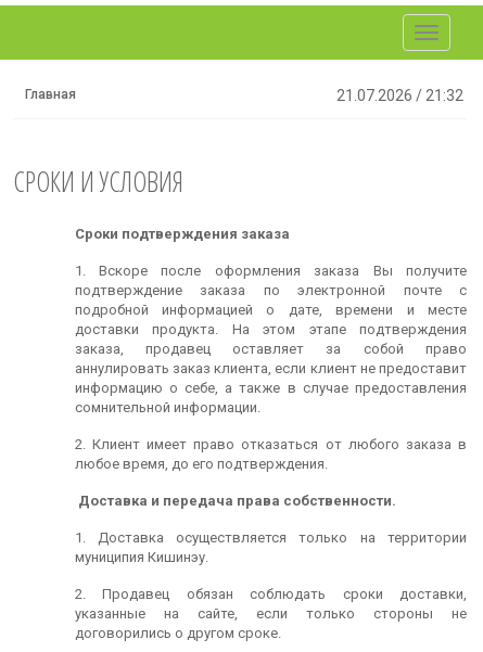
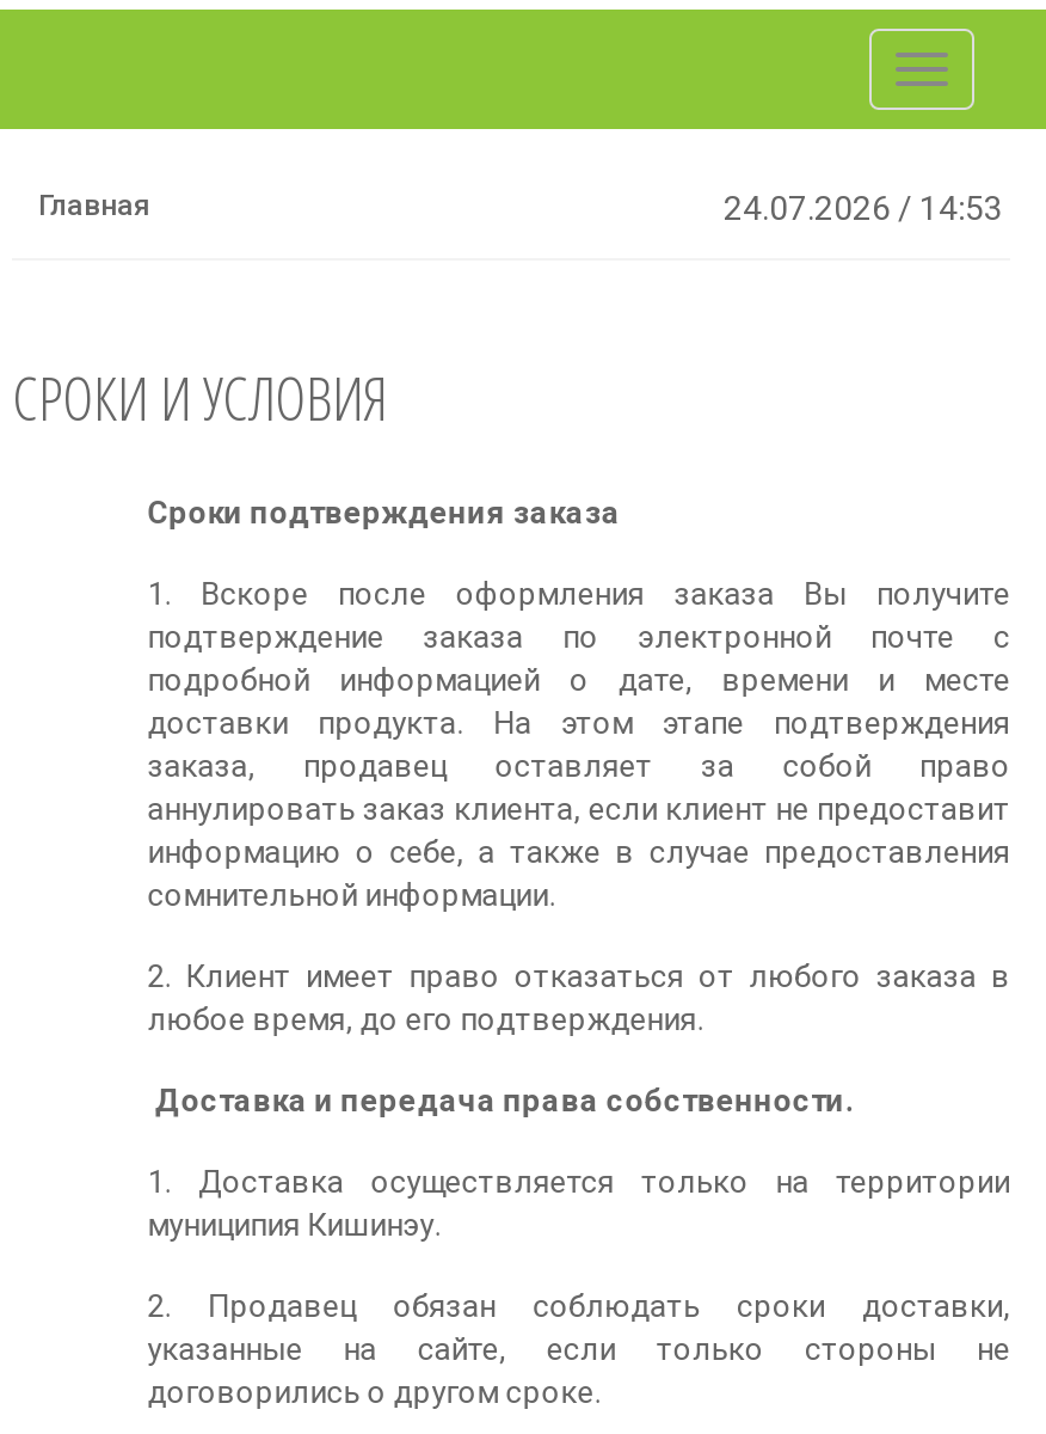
[336,87,463,104] 21.07.2026 / 21:32 -> [724,189,1003,228] 24.07.2026 / 14:53

